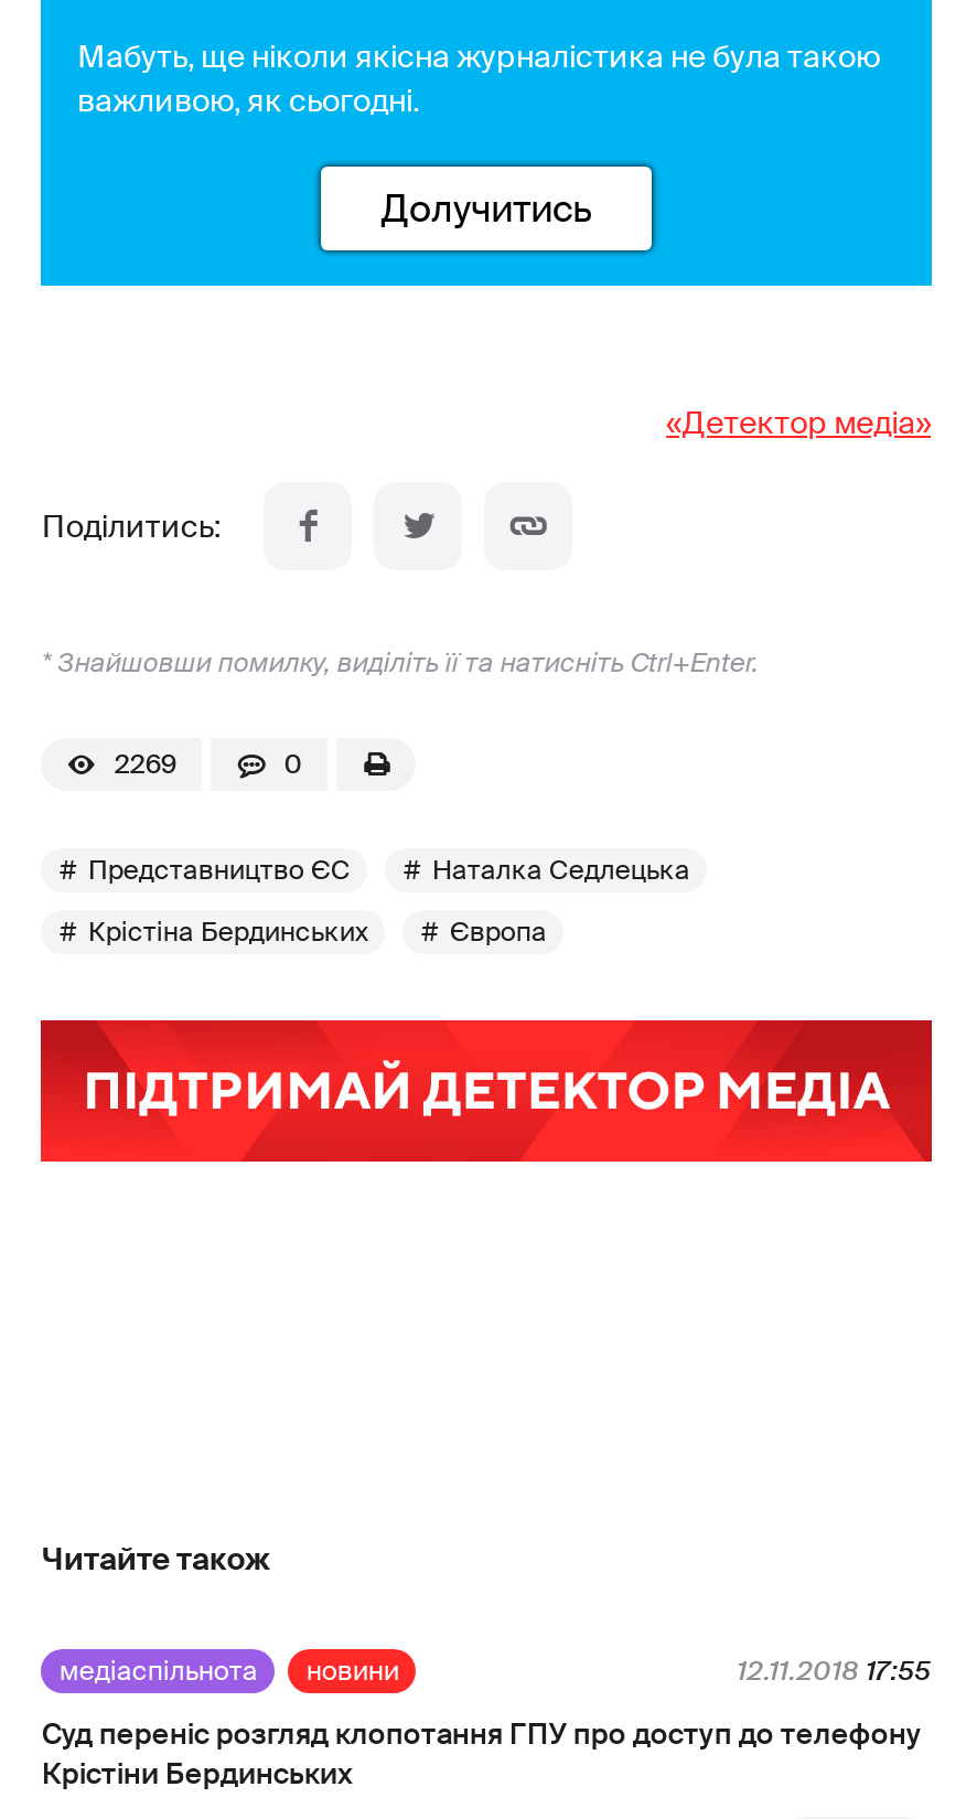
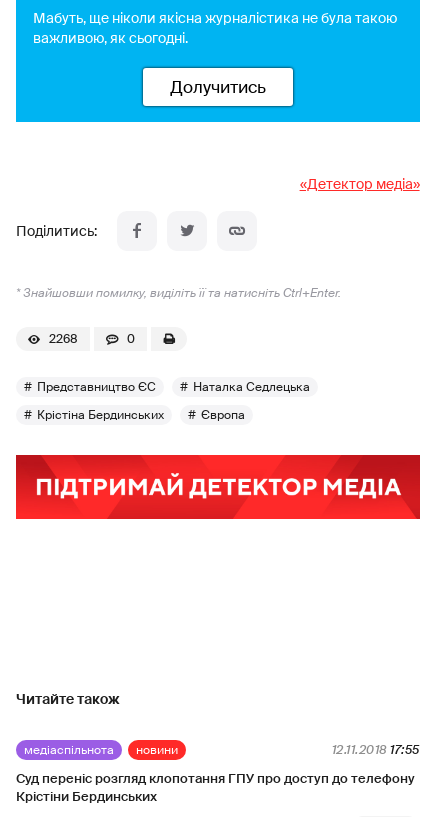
[114,747,176,782] 2269 -> [49,331,78,347] 2268

